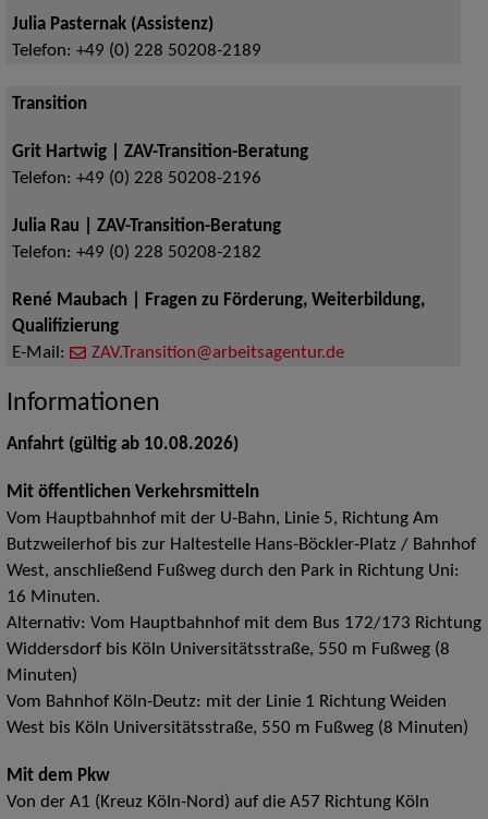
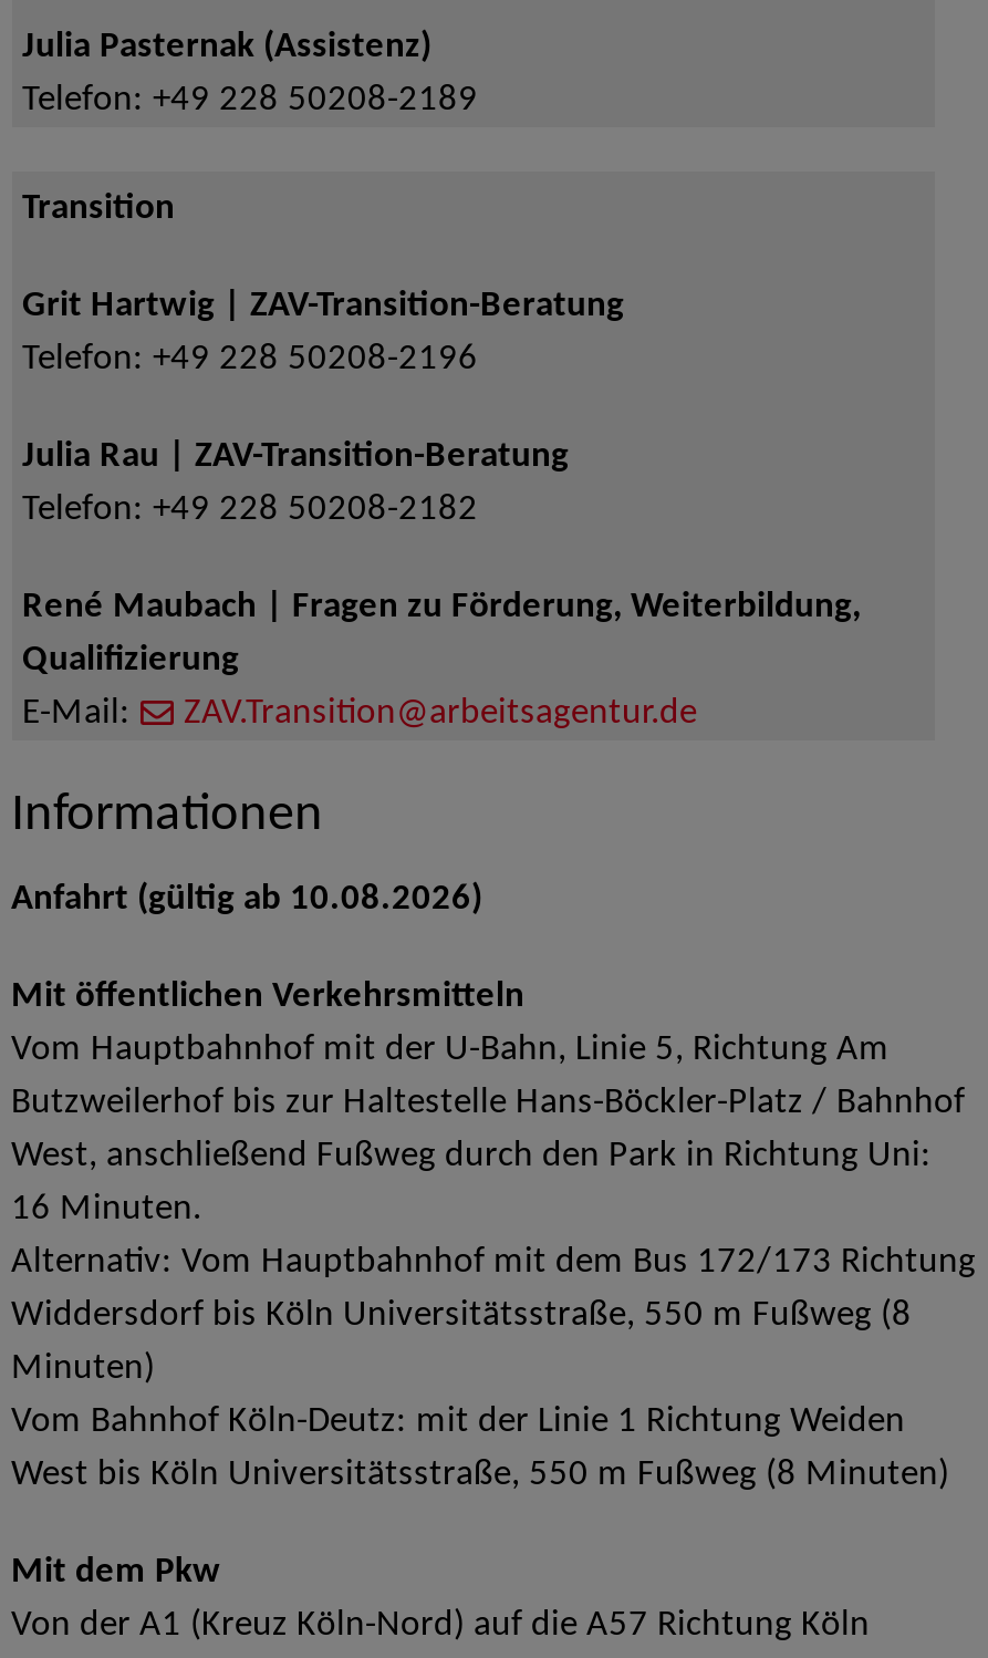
[11,43,261,60] Telefon: +49 (0) 228 50208-2189 -> [22,83,478,119] Telefon: +49 228 50208-2189
[11,170,261,188] Telefon: +49 (0) 228 50208-2196 -> [22,342,478,378] Telefon: +49 228 50208-2196
[11,245,261,262] Telefon: +49 (0) 228 50208-2182 -> [22,493,478,528] Telefon: +49 228 50208-2182

